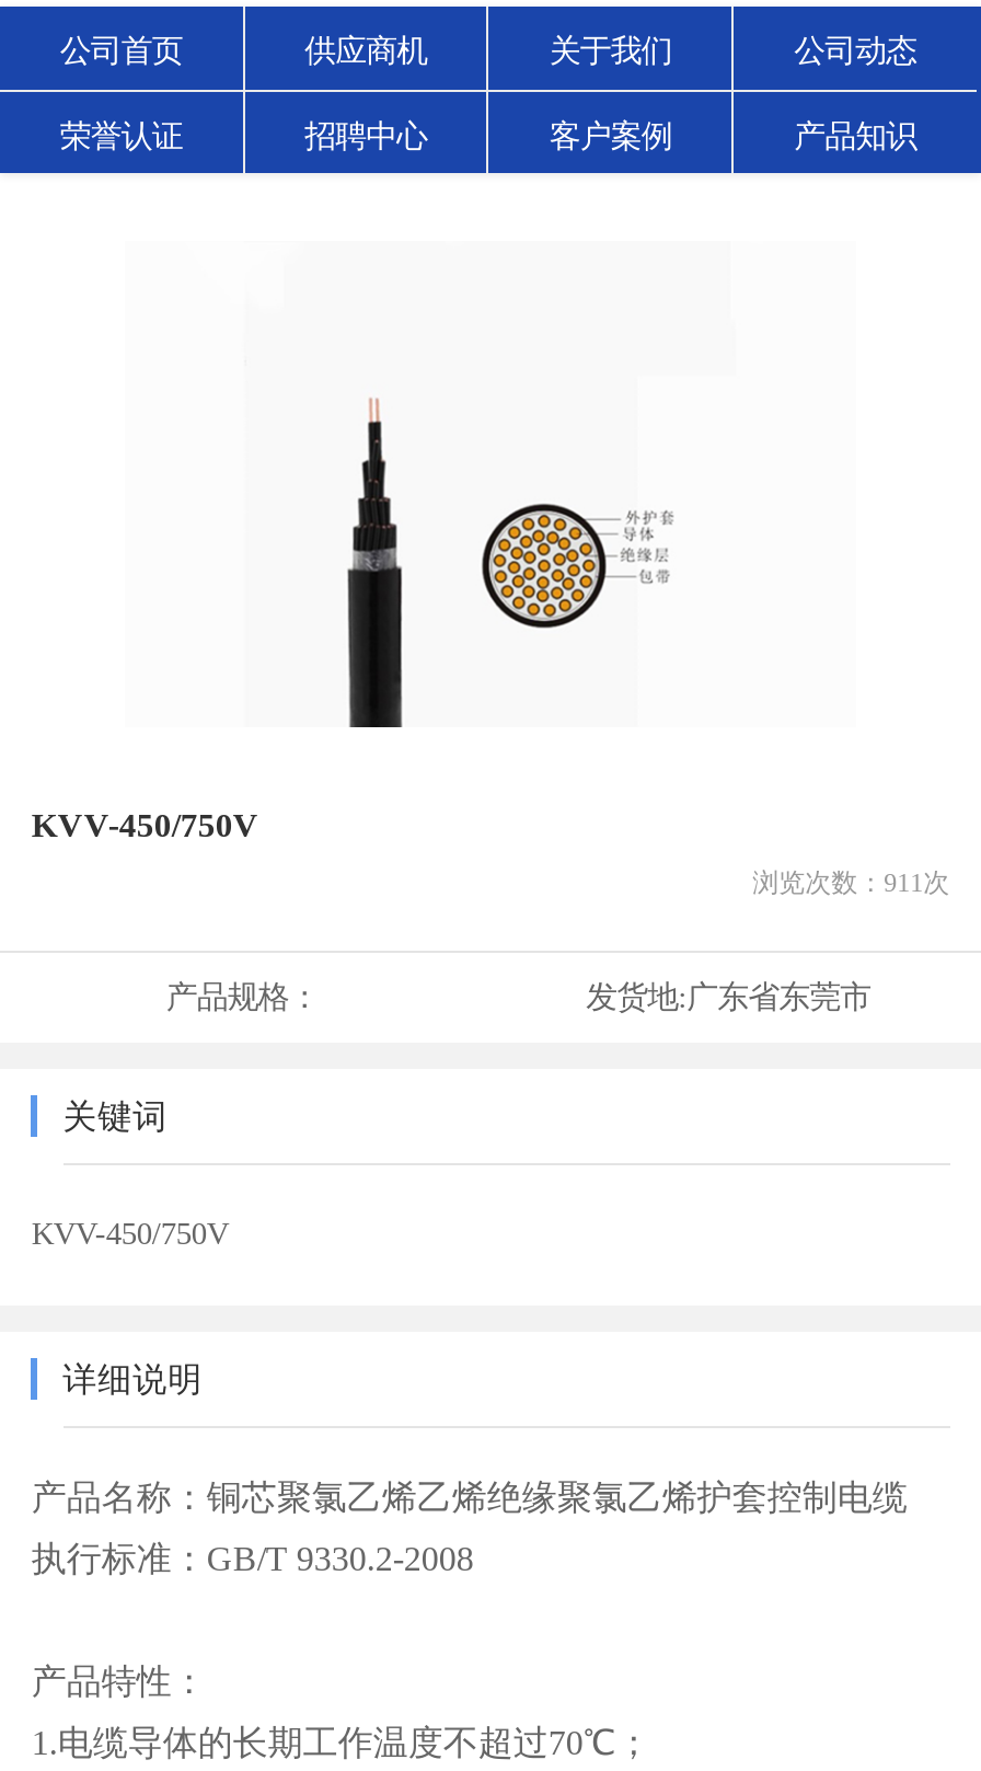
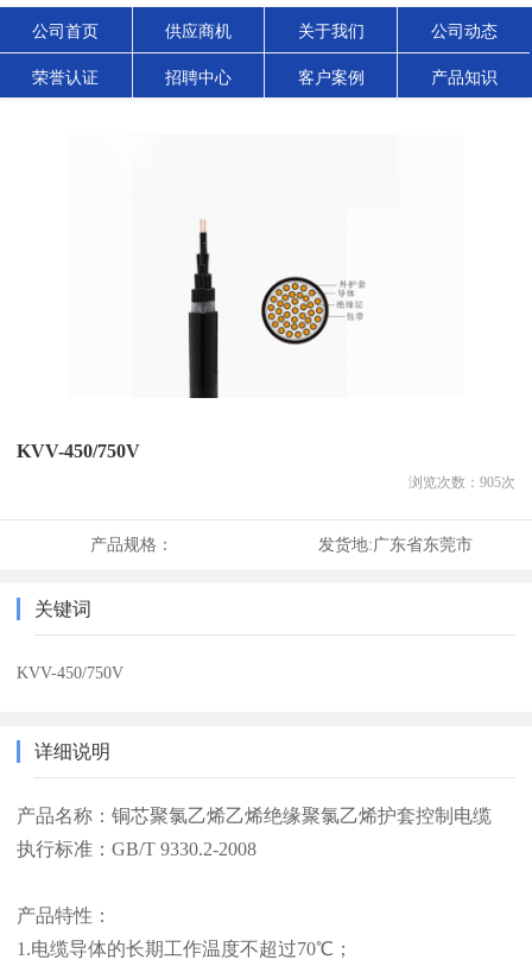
[753,868,950,898] 浏览次数：911次 -> [408,474,515,491] 浏览次数：905次

